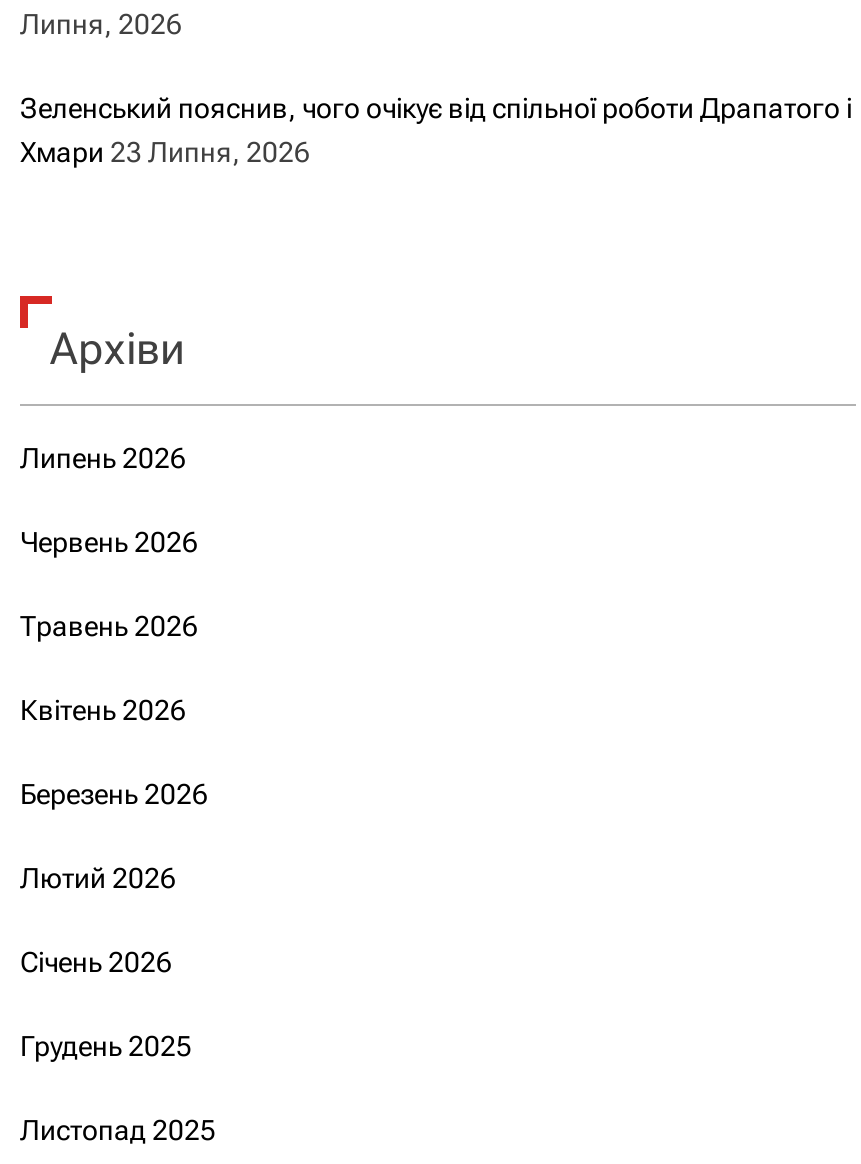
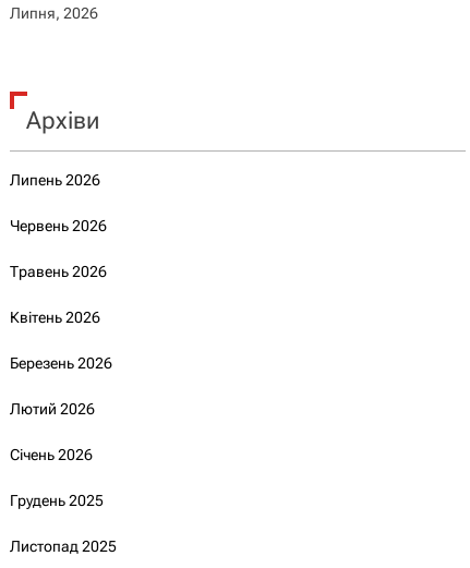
[20,92,852,168] Зеленський пояснив, чого очікує від спільної роботи Драпатого і | Хмари 23 Липня, 2026 -> none

